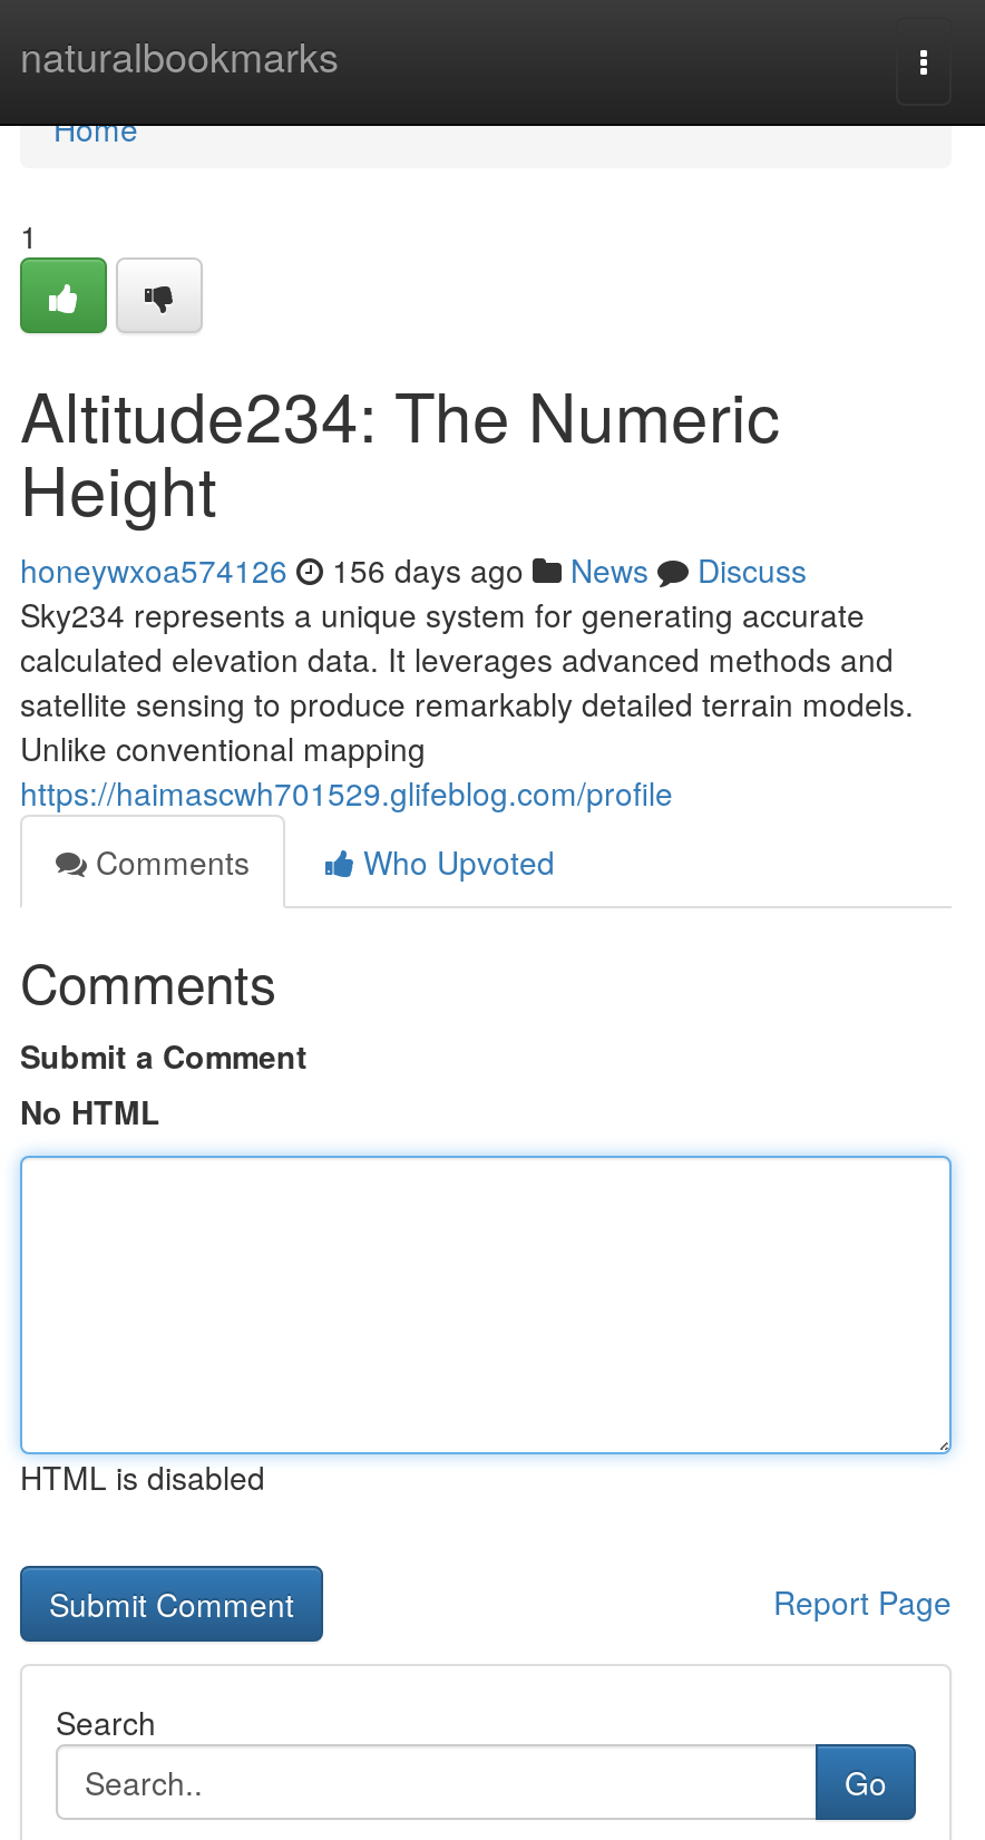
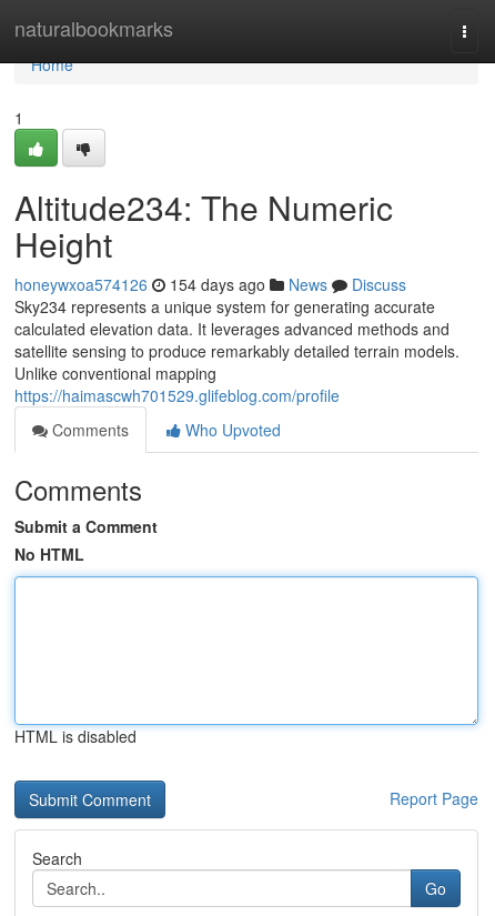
[20,547,807,592] honeywxoa574126 156 days ago News Discuss -> [14,273,406,295] honeywxoa574126 154 days ago News Discuss

